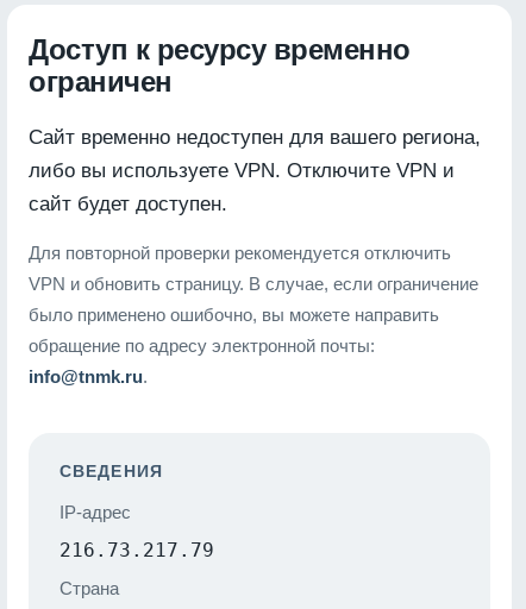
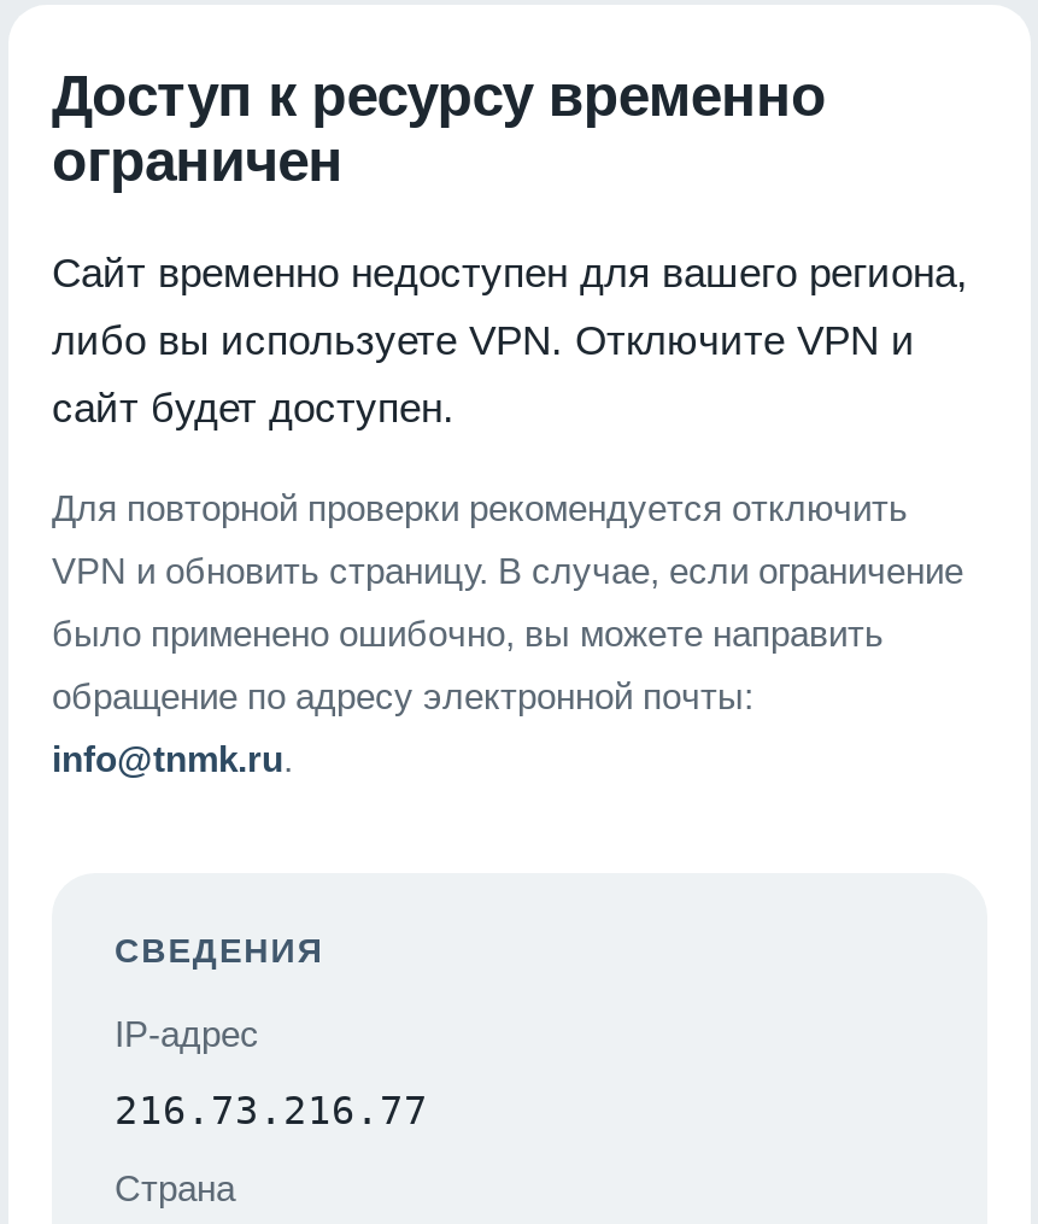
[60,538,214,561] 216.73.217.79 -> [115,1087,428,1132] 216.73.216.77

